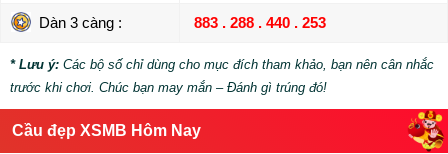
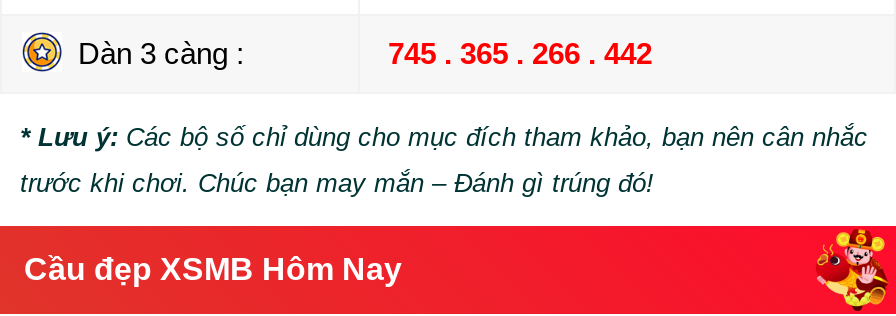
[186,14,326,31] 883 . 288 . 440 . 253 -> [372,36,652,70] 745 . 365 . 266 . 442

